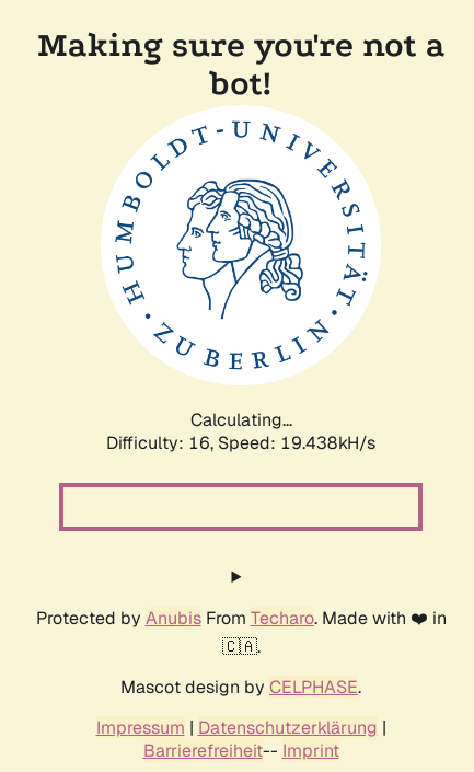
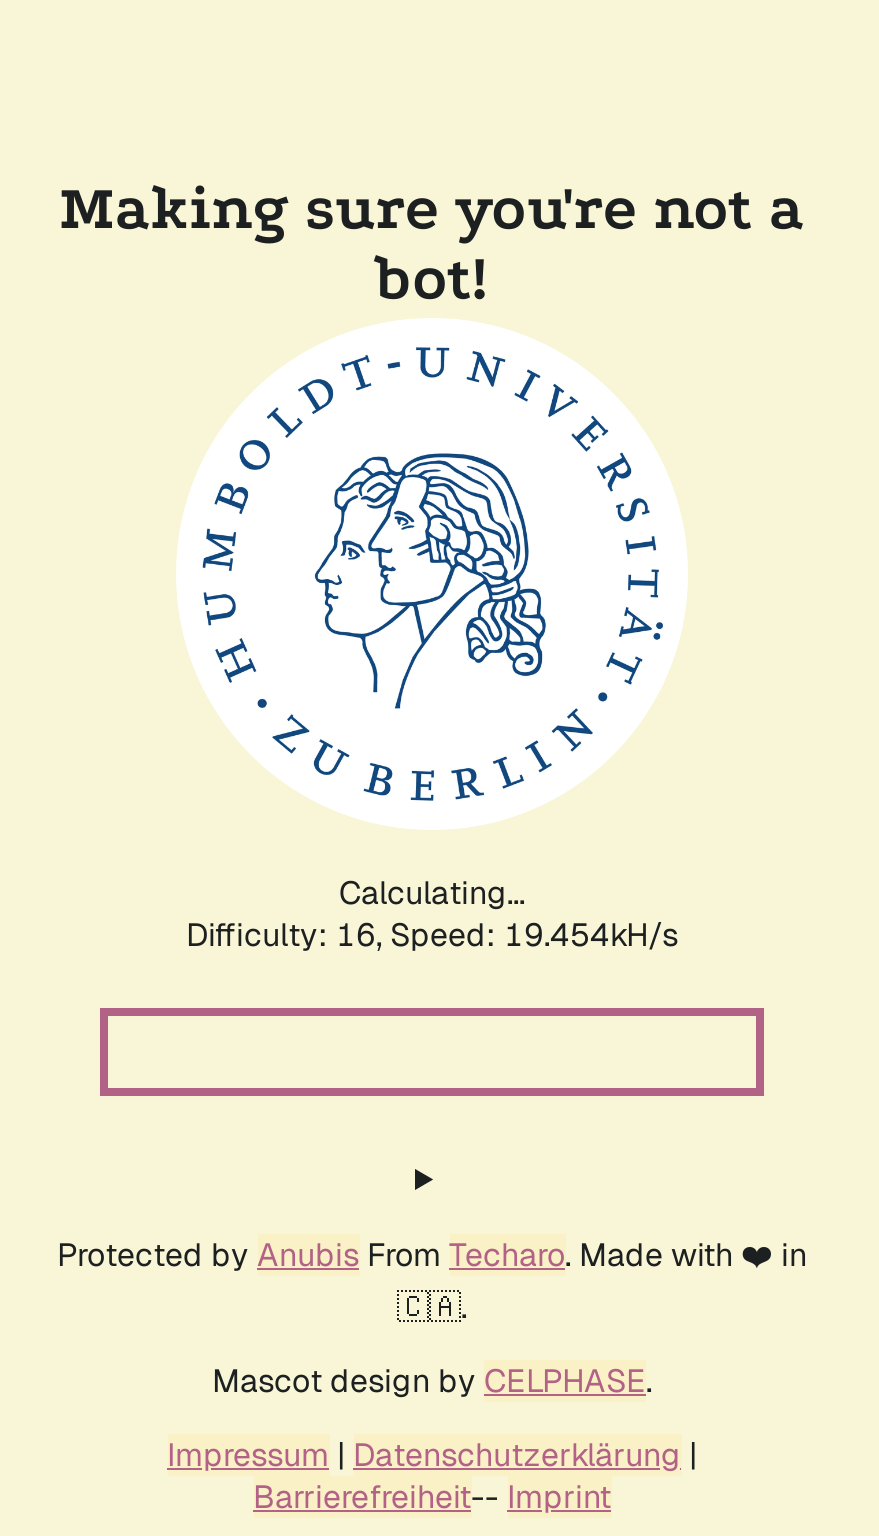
[106,431,375,454] Difficulty: 16, Speed: 19.438kH/s -> [186,914,678,956] Difficulty: 16, Speed: 19.454kH/s

